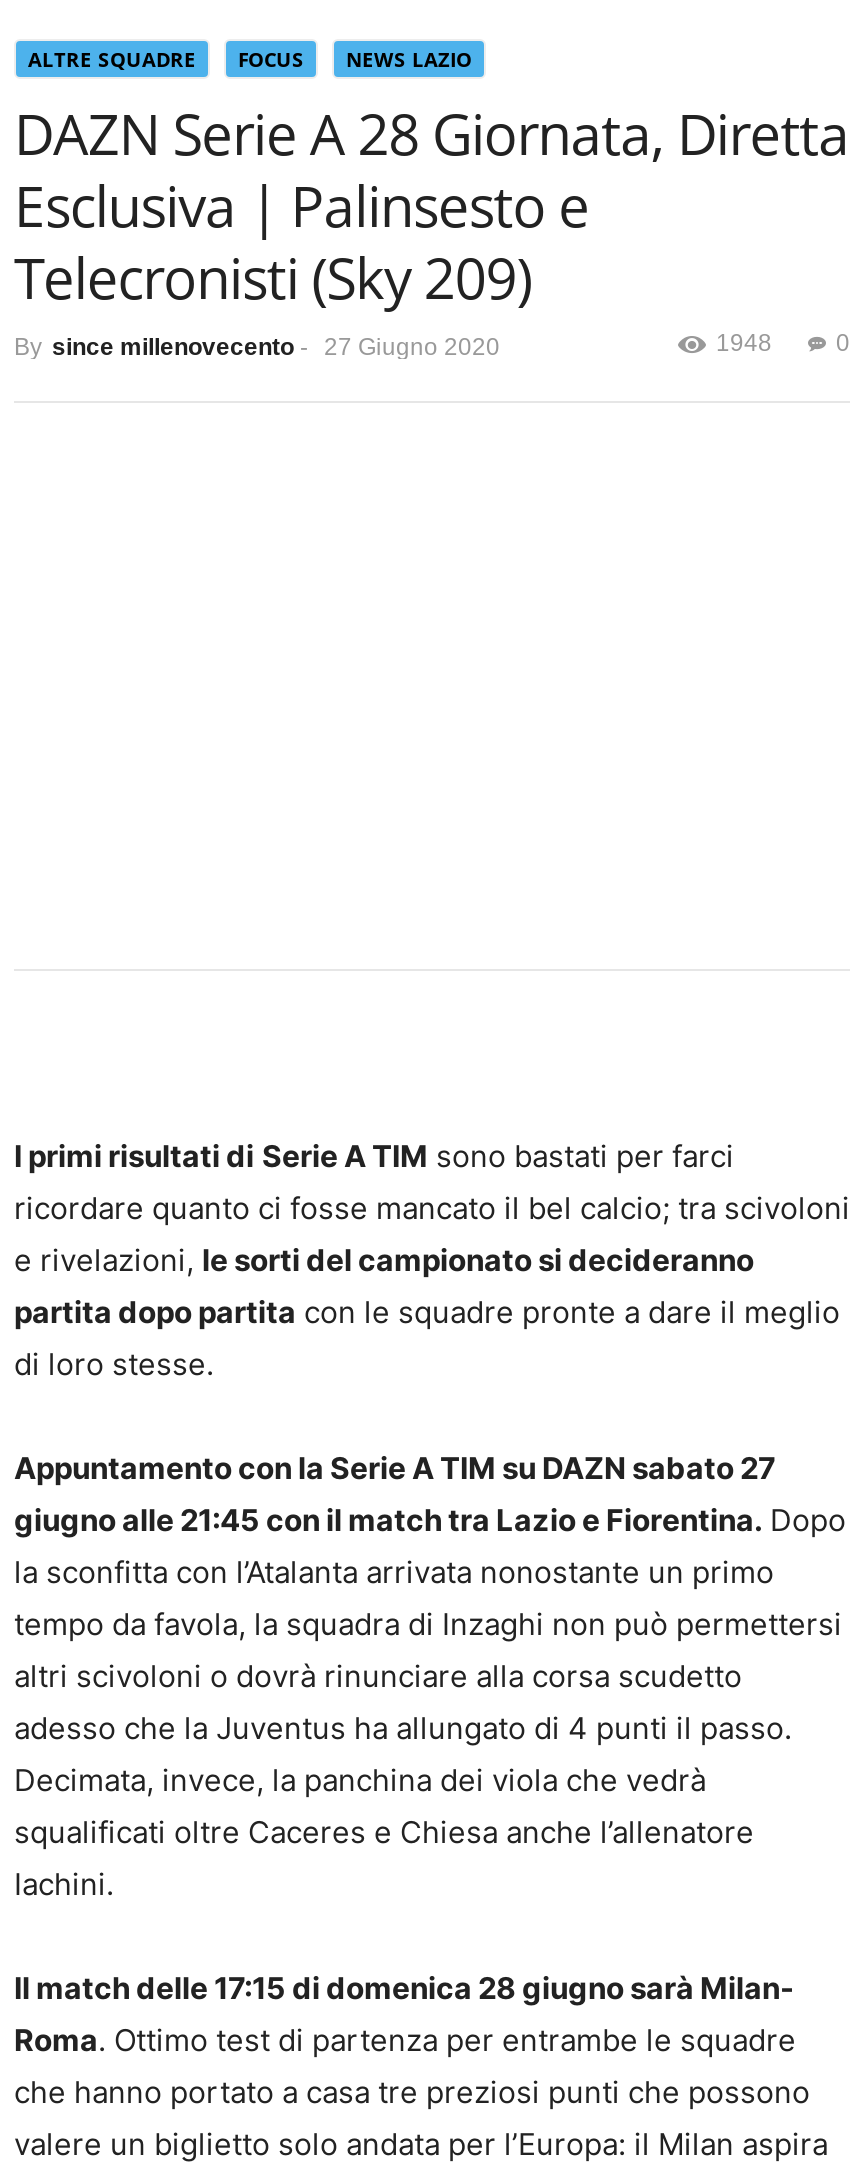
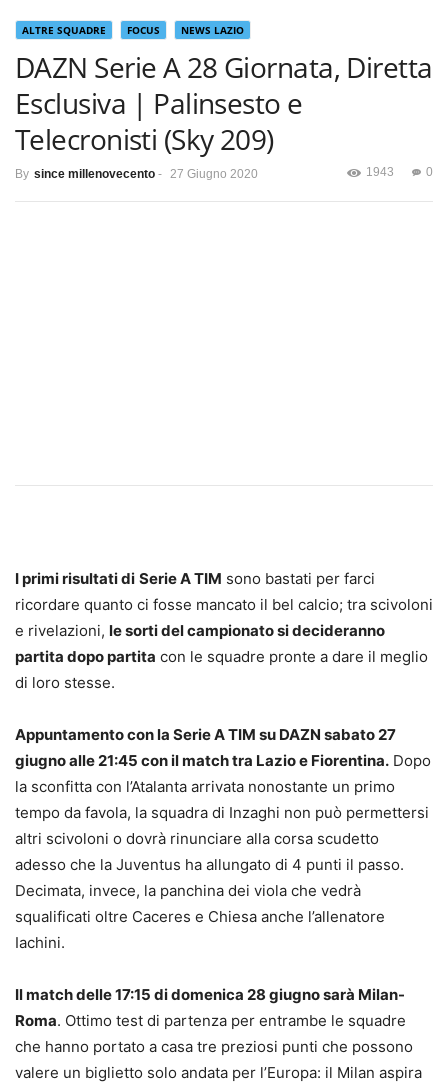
[716,329,772,357] 1948 -> [366,165,394,179] 1943

